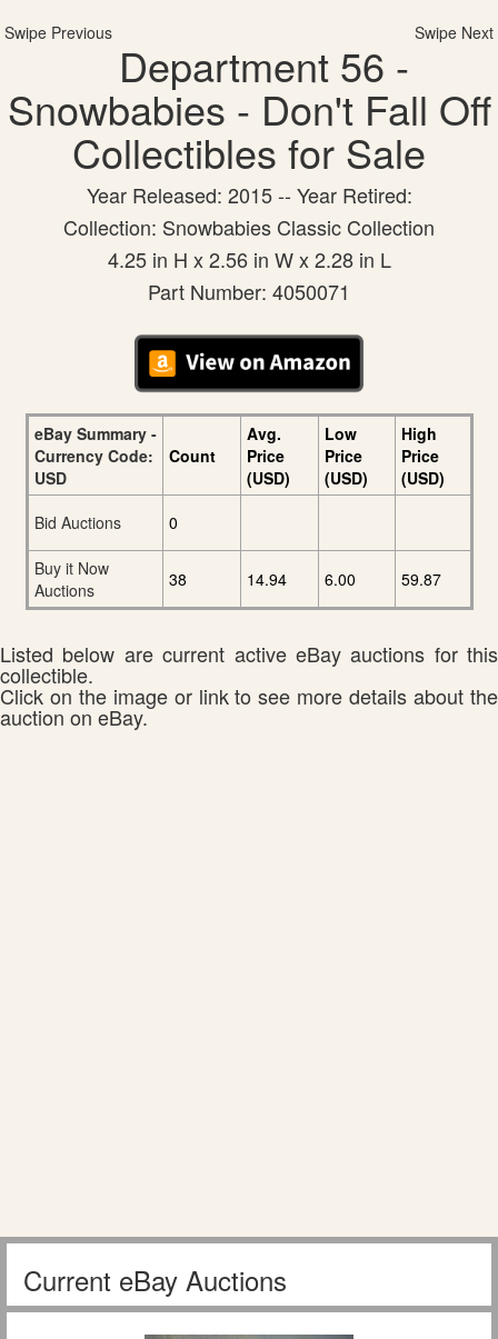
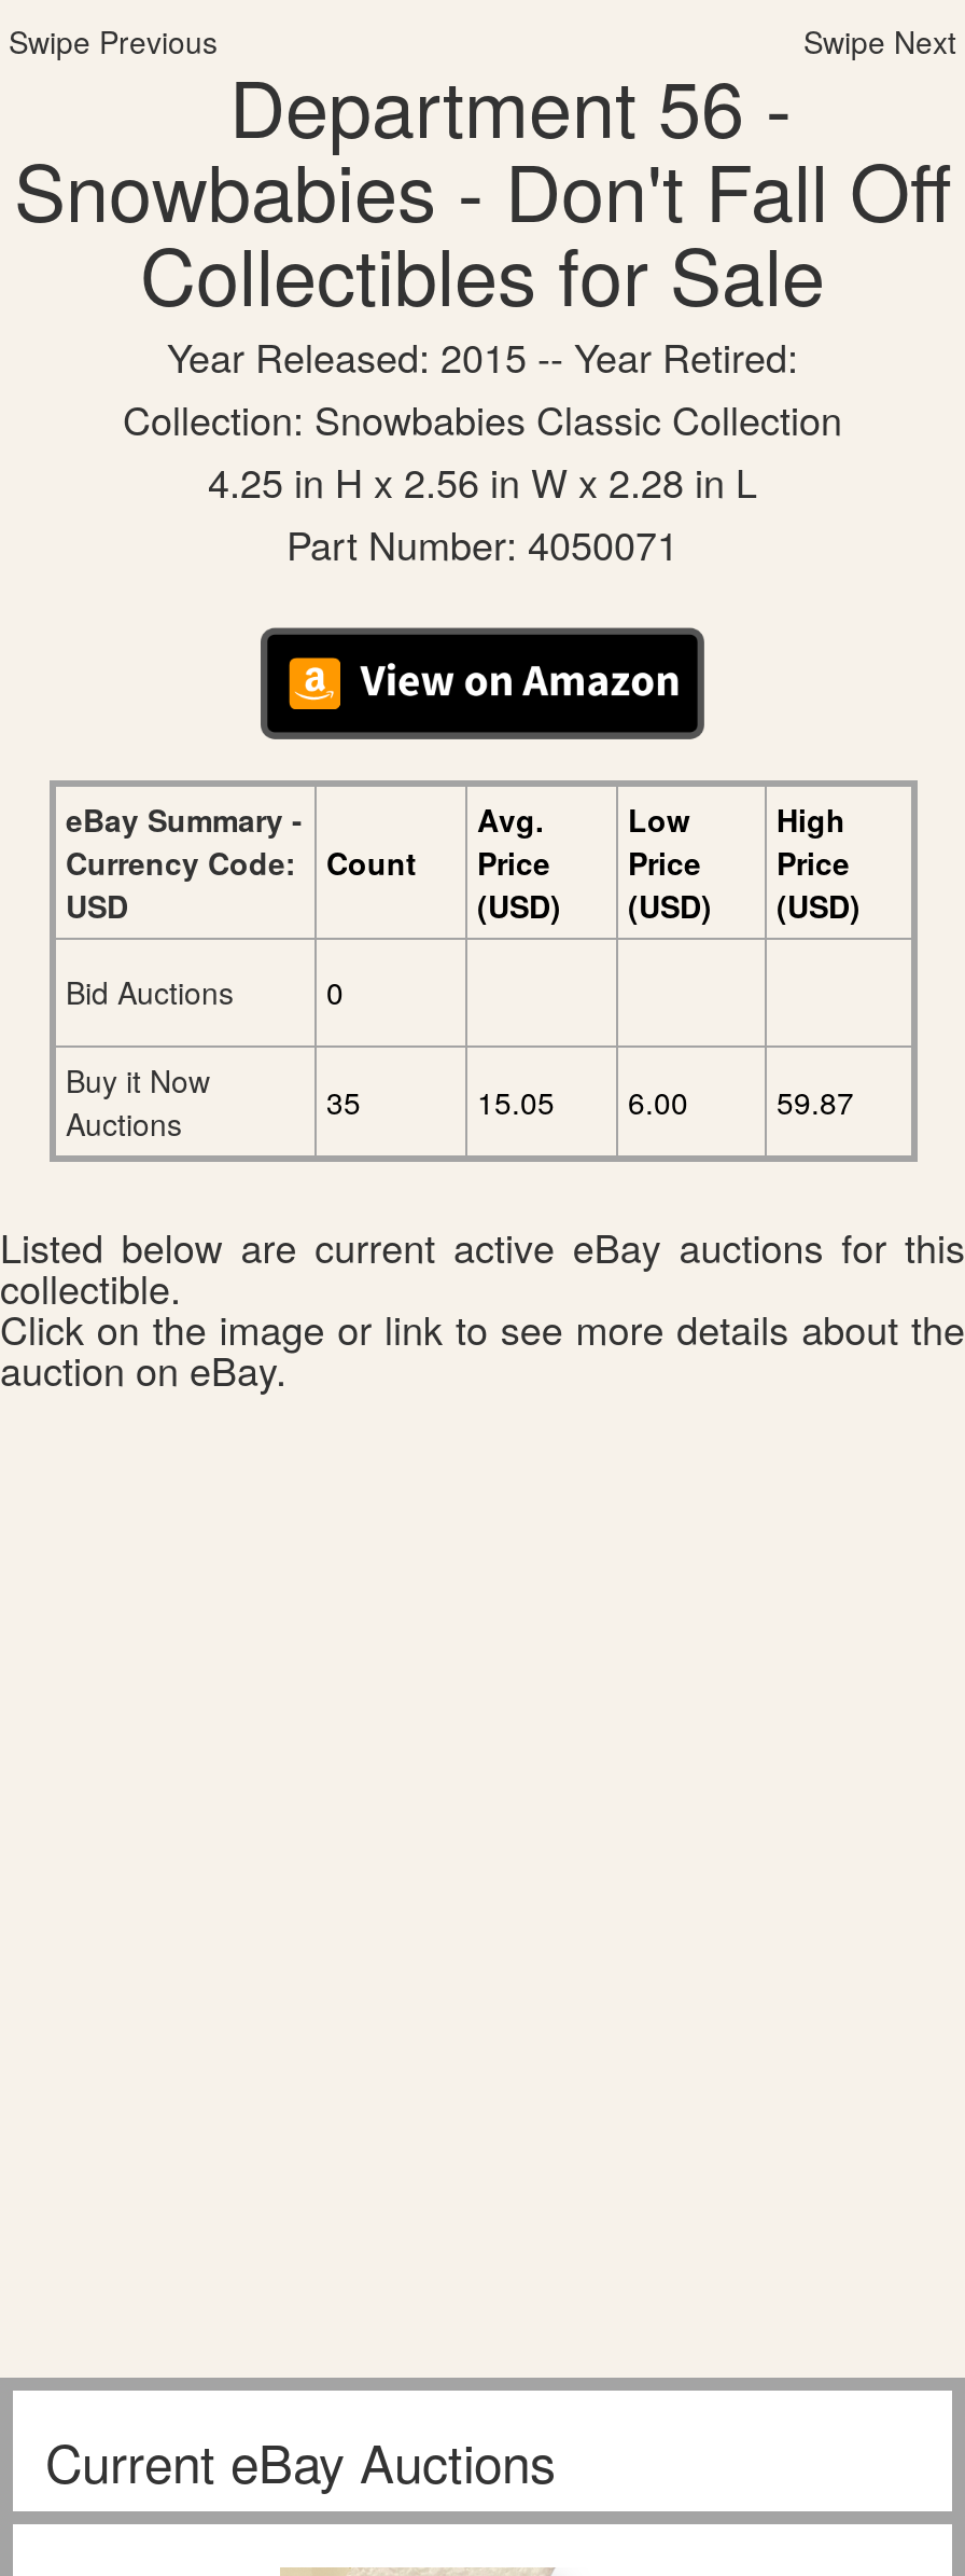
[168,568,186,590] 38 -> [326,1080,361,1123] 35
[246,568,355,590] 14.94 6.00 -> [477,1080,688,1123] 15.05 6.00

